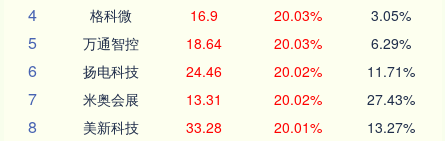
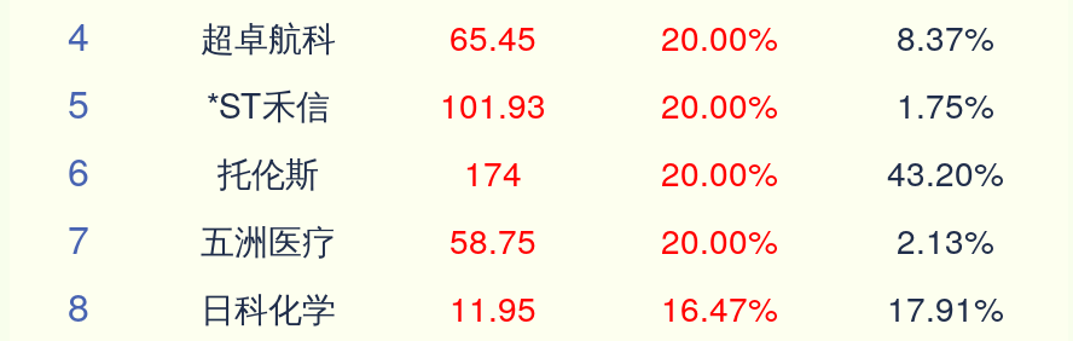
[90,5,411,25] 格科微 | 16.9 | 20.03% | 3.05% -> [201,12,993,60] 超卓航科 | 65.45 | 20.00% | 8.37%
[83,33,411,53] 万通智控 | 18.64 | 20.03% | 6.29% -> [207,80,993,128] *ST禾信 | 101.93 | 20.00% | 1.75%
[83,61,415,81] 扬电科技 | 24.46 | 20.02% | 11.71% -> [217,148,1003,196] 托伦斯 | 174 | 20.00% | 43.20%
[83,89,415,109] 米奥会展 | 13.31 | 20.02% | 27.43% -> [201,215,993,264] 五洲医疗 | 58.75 | 20.00% | 2.13%
[83,117,415,137] 美新科技 | 33.28 | 20.01% | 13.27% -> [201,283,1003,331] 日科化学 | 11.95 | 16.47% | 17.91%

